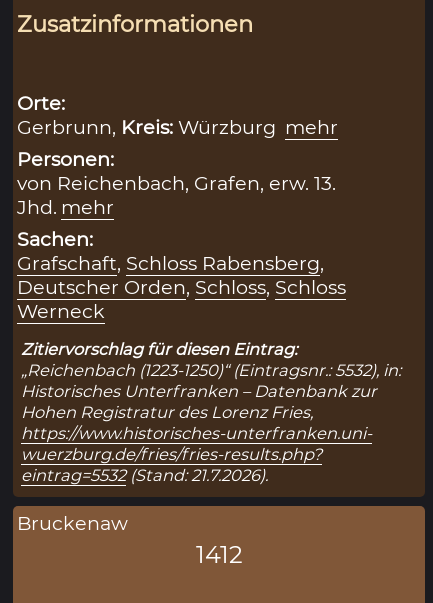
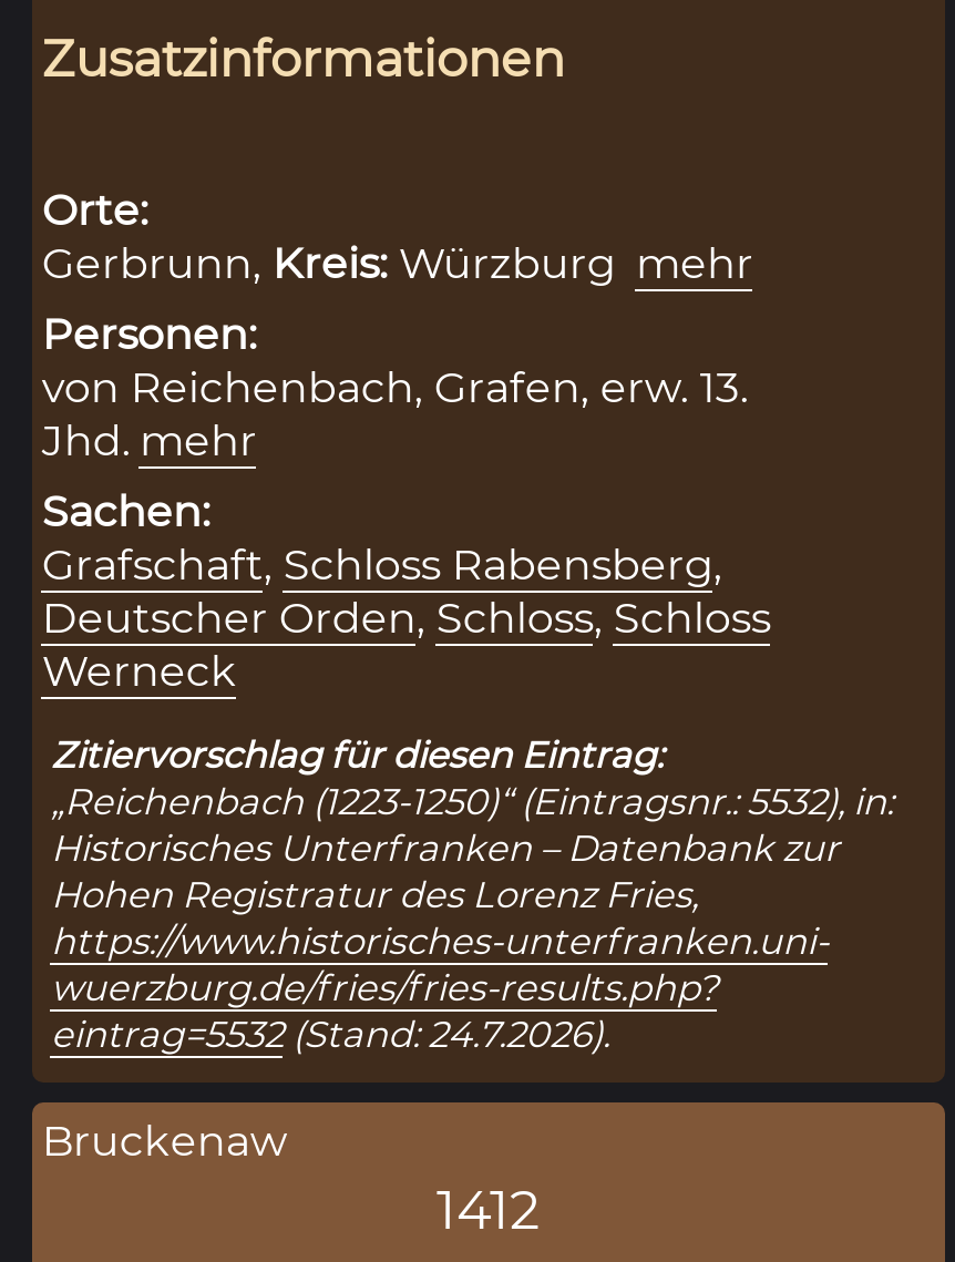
[21,465,268,485] eintrag=5532(Stand: 21.7.2026). -> [51,1012,609,1056] eintrag=5532(Stand: 24.7.2026).

